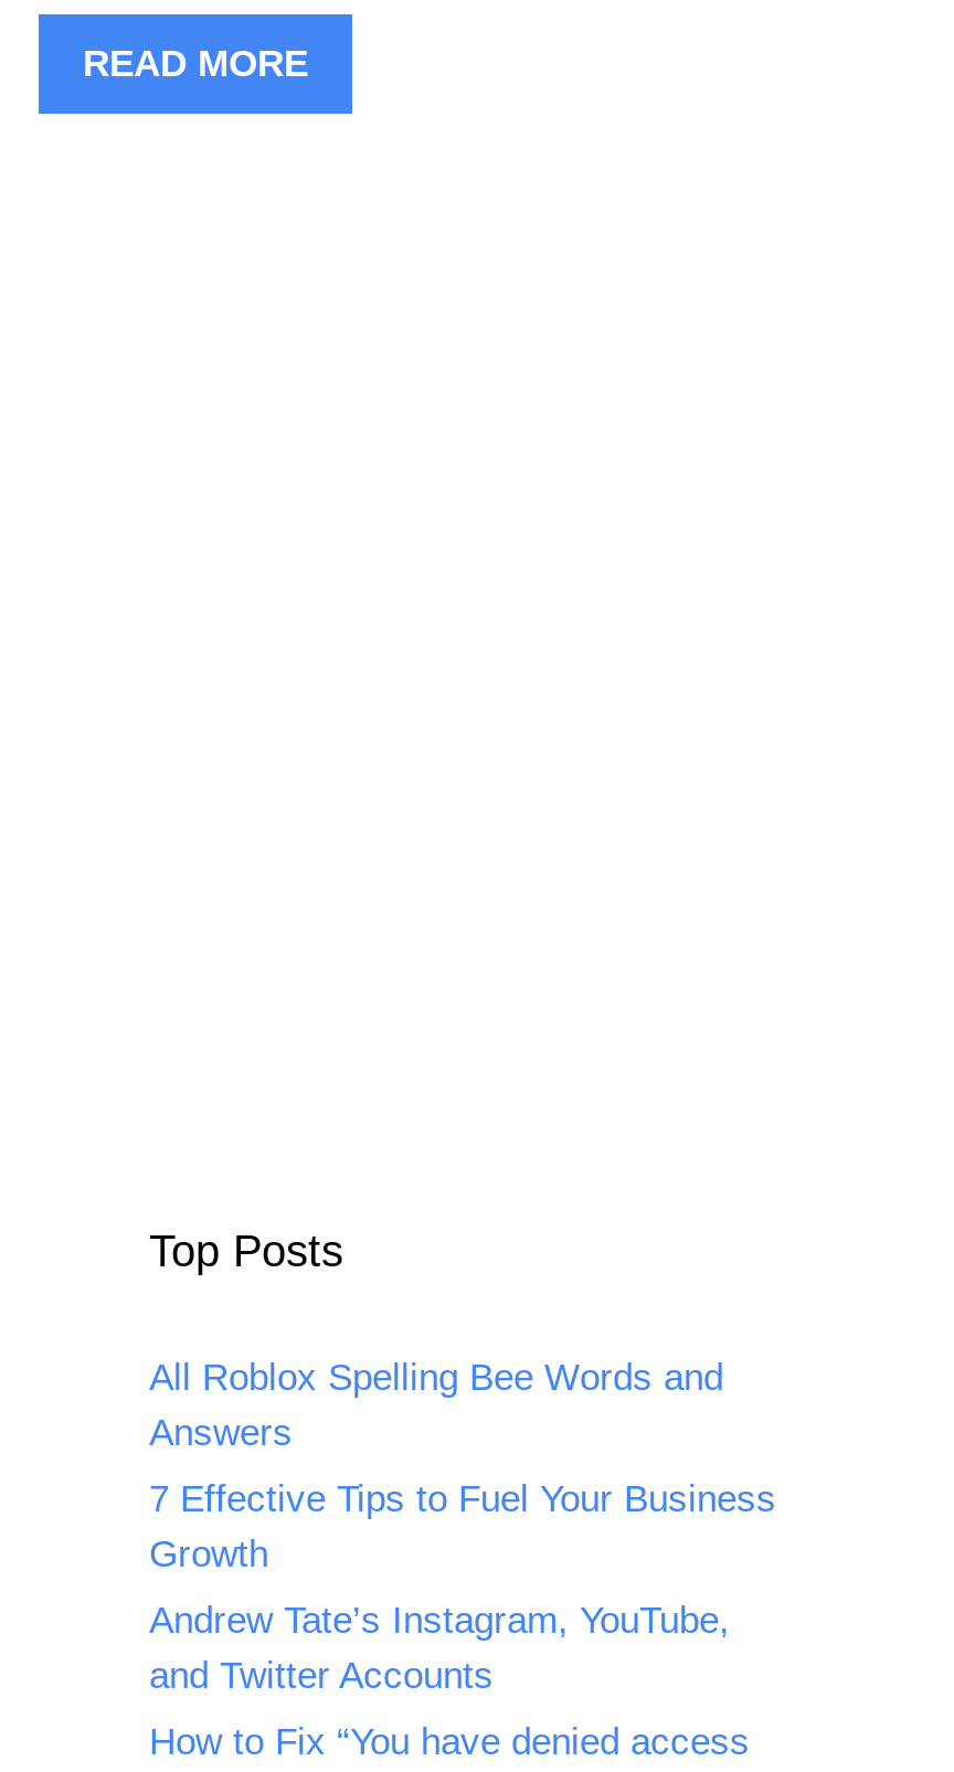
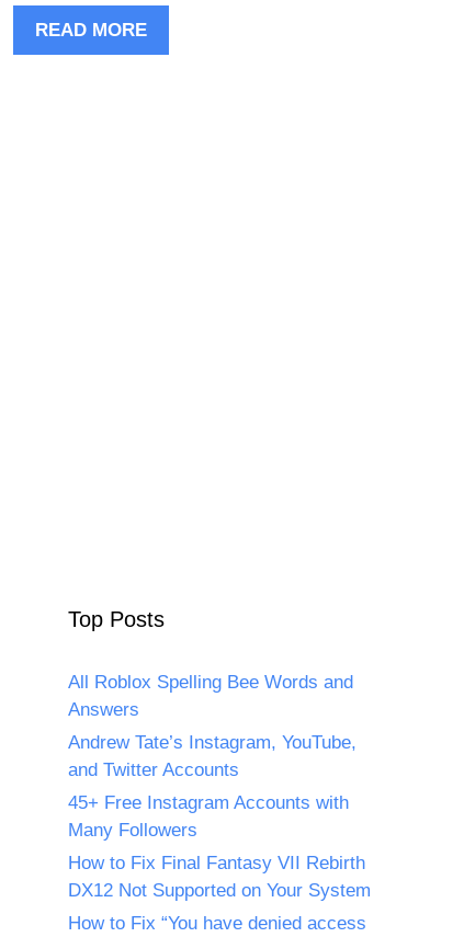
[149,1479,776,1577] 7 Effective Tips to Fuel Your Business | Growth -> none
moved [149,1601,730,1698] -> [68,732,357,780]: Andrew Tate’s Instagram, YouTube, | and Twitter Accounts
none -> [68,792,371,900] 45+ Free Instagram Accounts with | Many Followers | How to Fix Final Fantasy VII Rebirth | DX12 Not Supported on Your System

